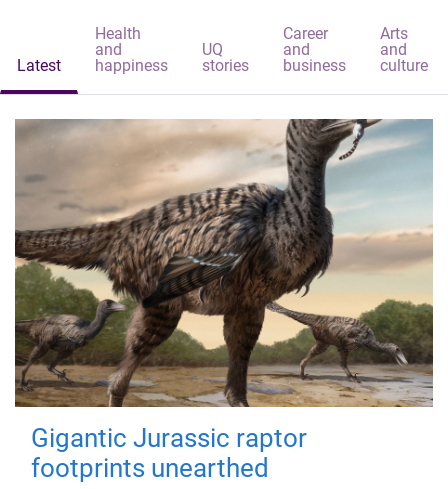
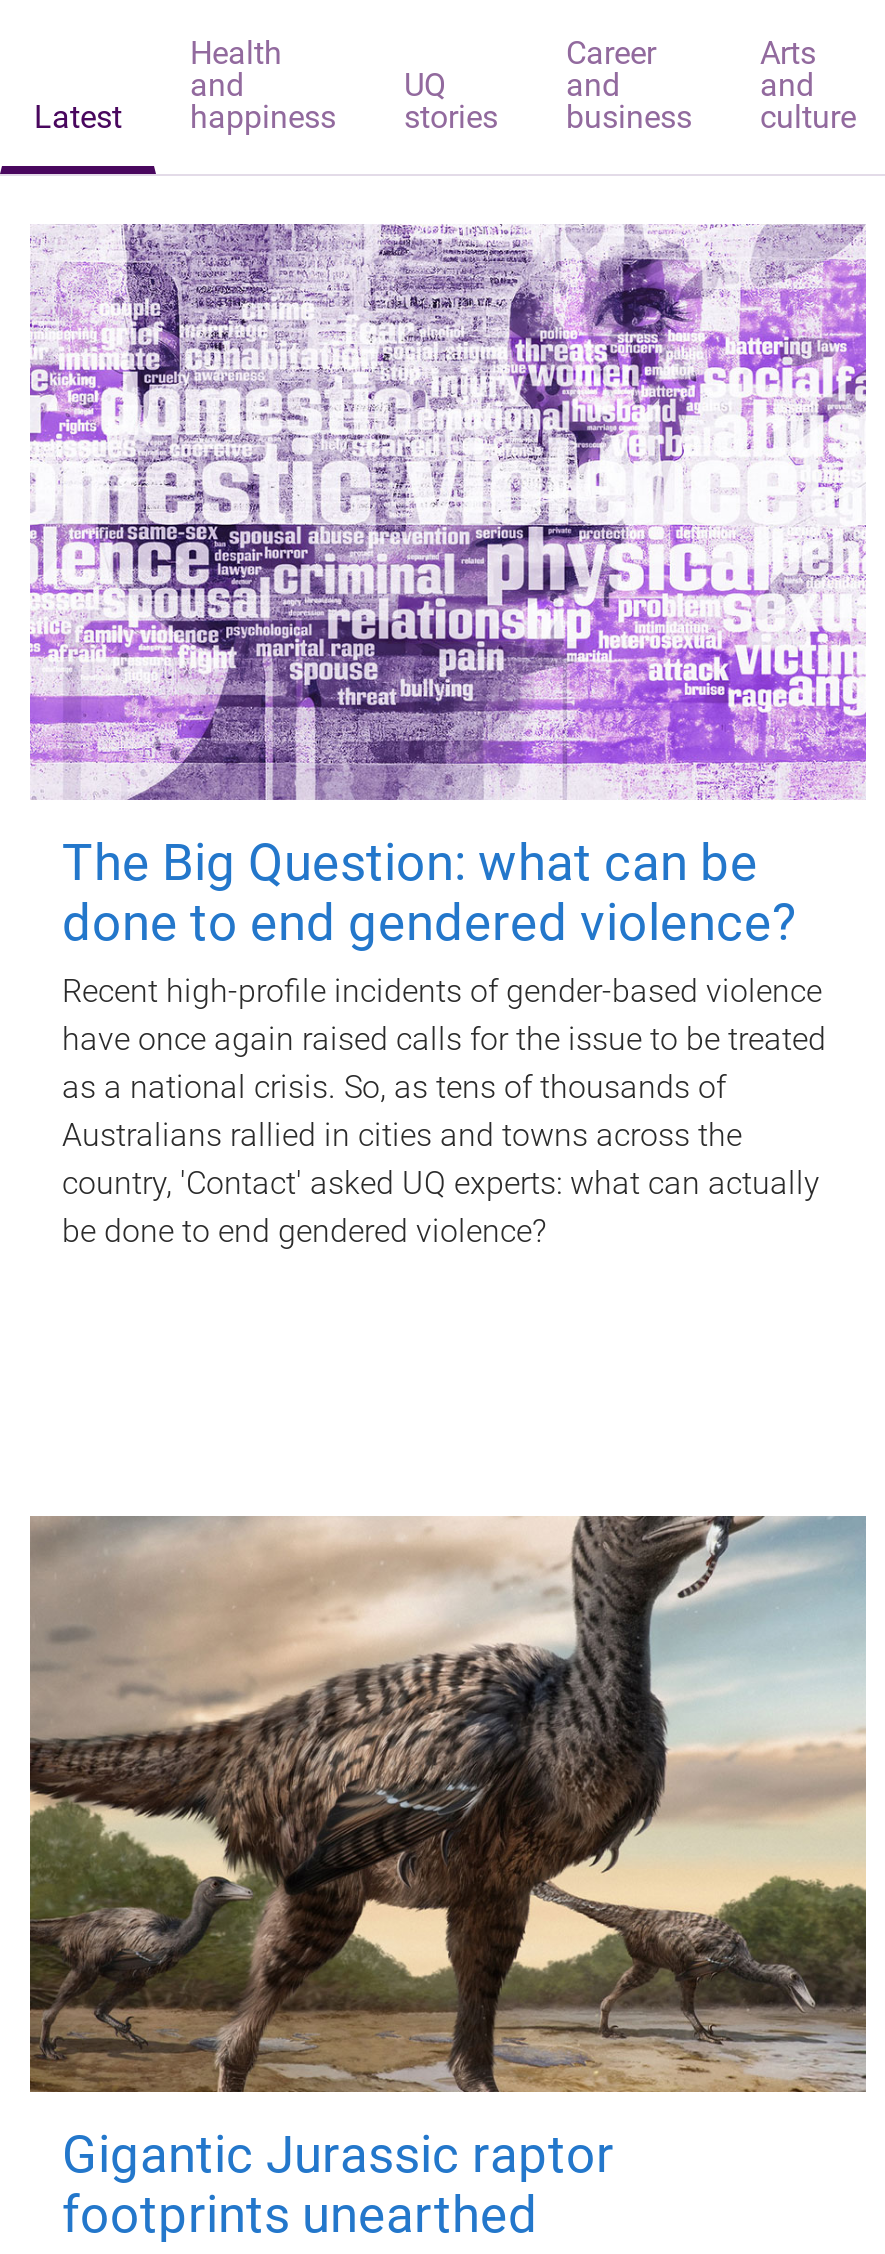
none -> [28,224,868,1250] [image] | The Big Question: what can be | done to end gendered violence? | Recent high-profile incidents of gender-based violence | have once again raised calls for the issue to be treated | as a national crisis. So, as tens of thousands of | Australians rallied in cities and towns across the | country, 'Contact' asked UQ experts: what can actually | be done to end gendered violence?

